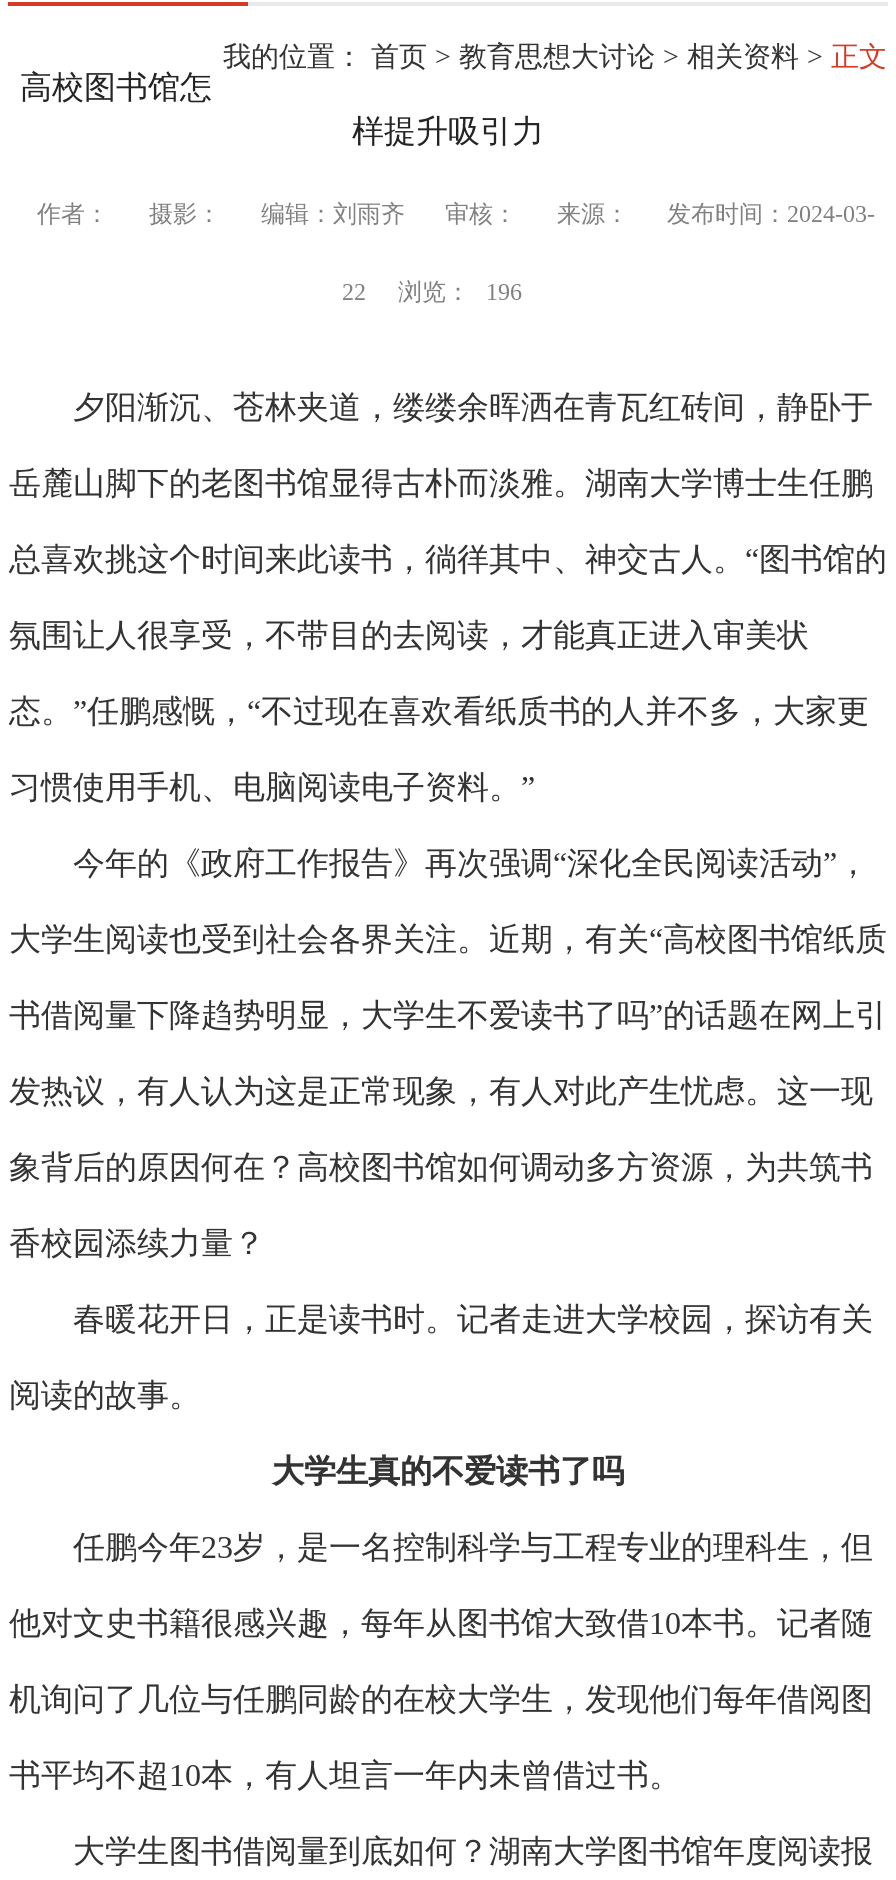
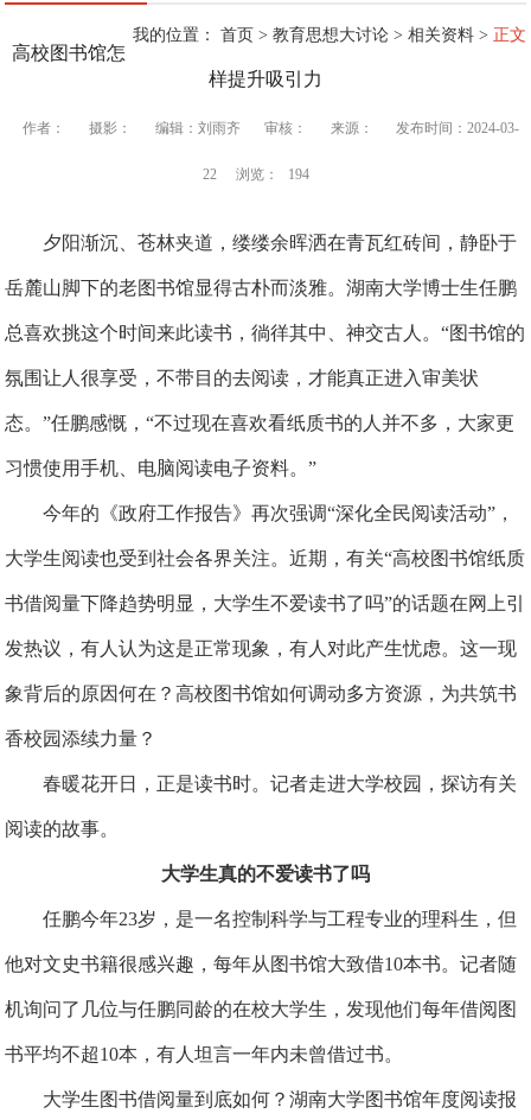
[342,278,522,306] 22 浏览： 196 -> [203,166,309,183] 22 浏览： 194

